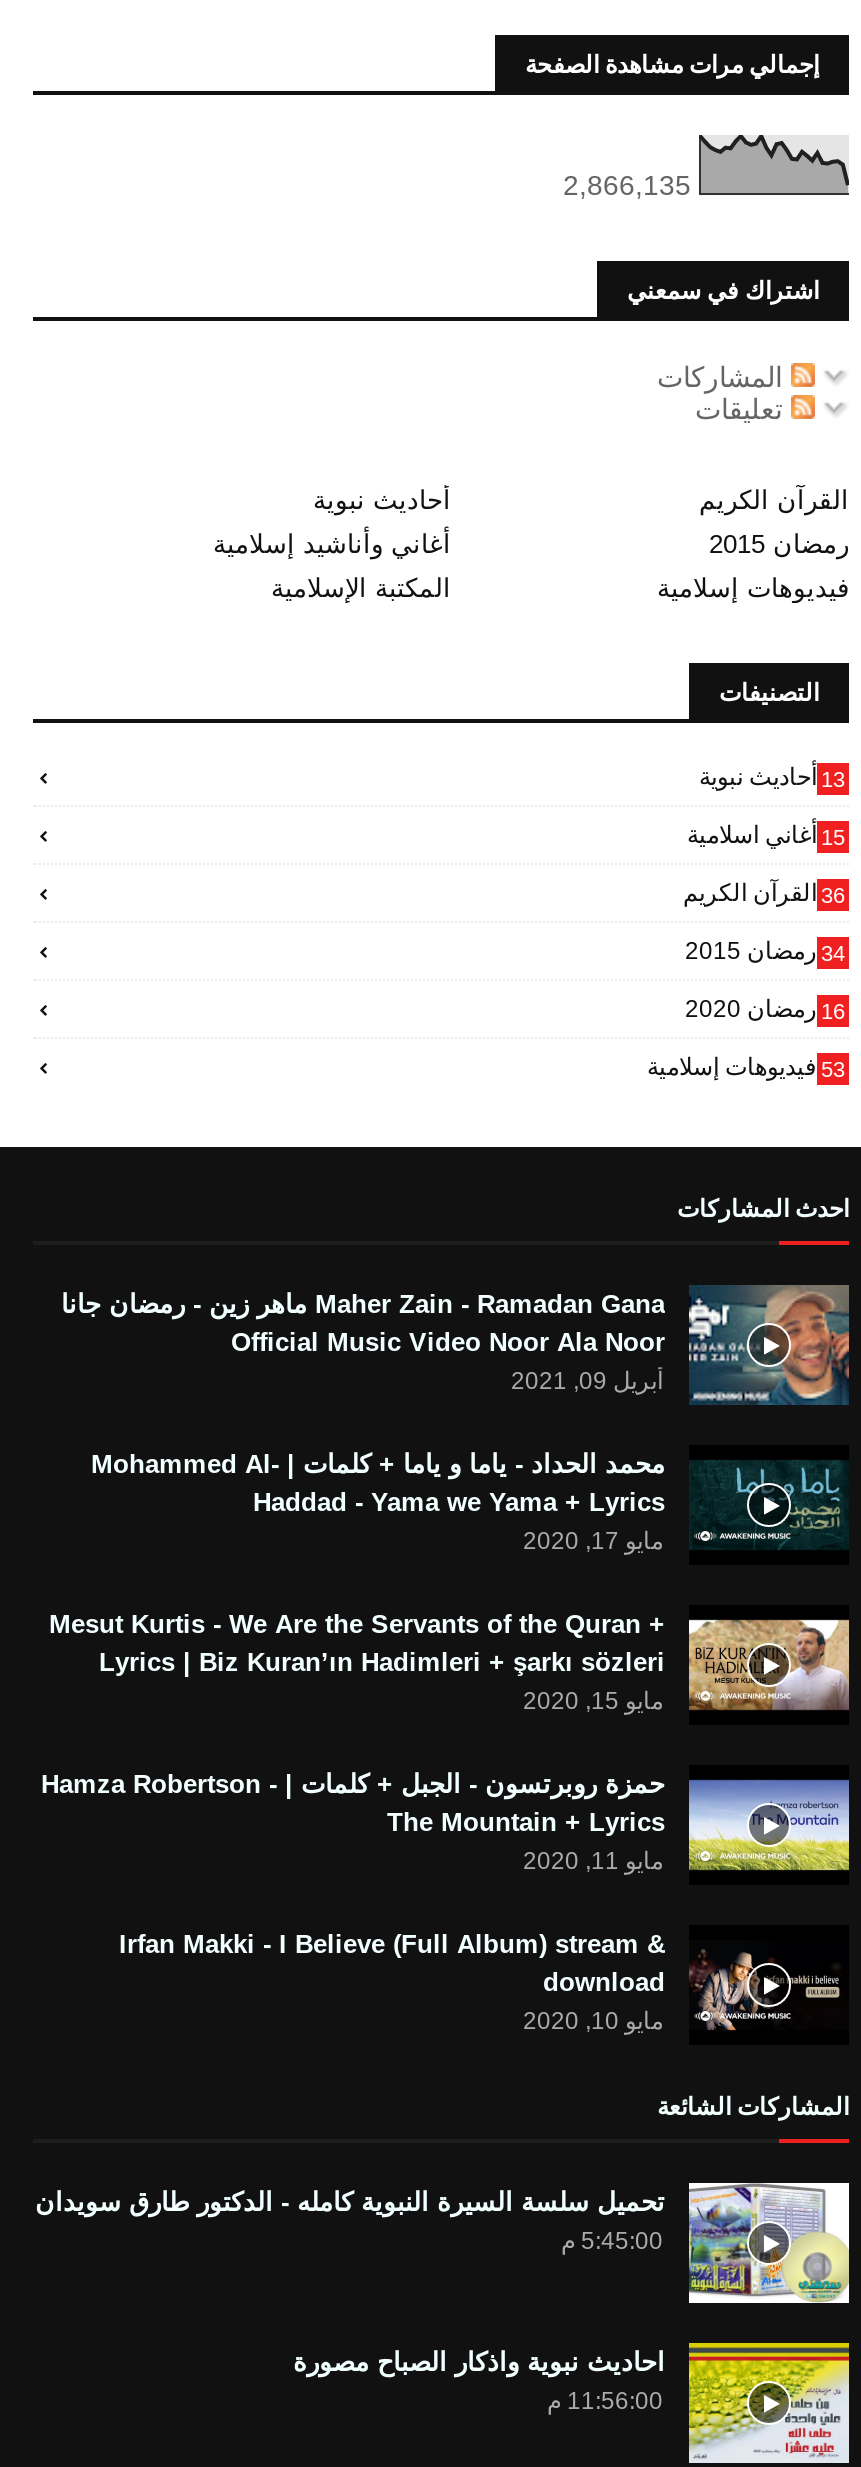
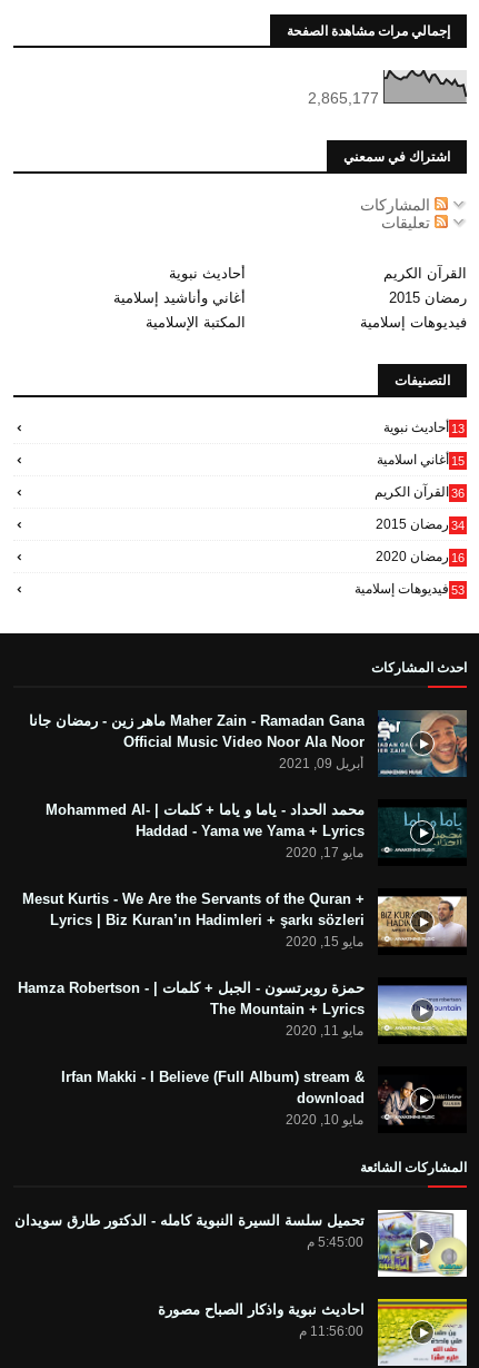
[563,169,691,201] 2,866,135 -> [308,89,379,107] 2,865,177

